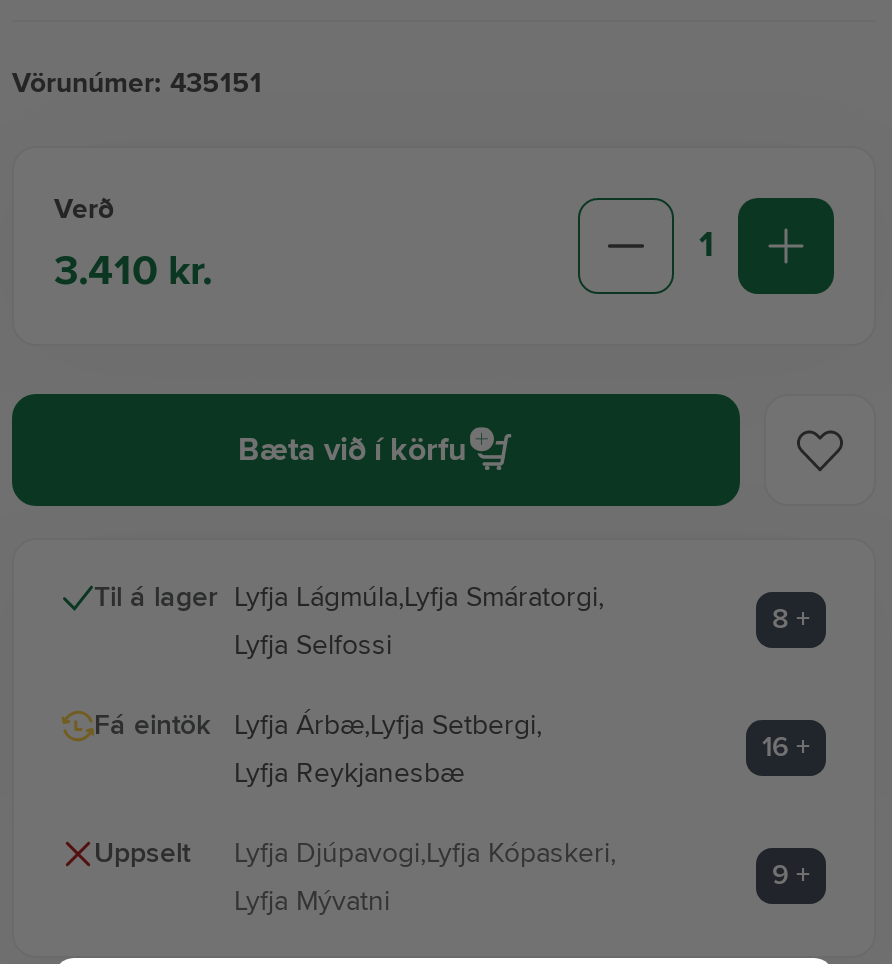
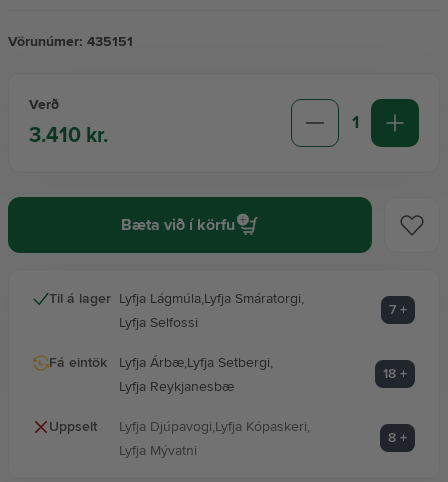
[772,602,810,636] 8 + -> [389,301,407,318] 7 +
[762,730,810,764] 16 + -> [383,365,407,382] 18 +
[772,858,810,892] 9 + -> [388,429,407,446] 8 +

